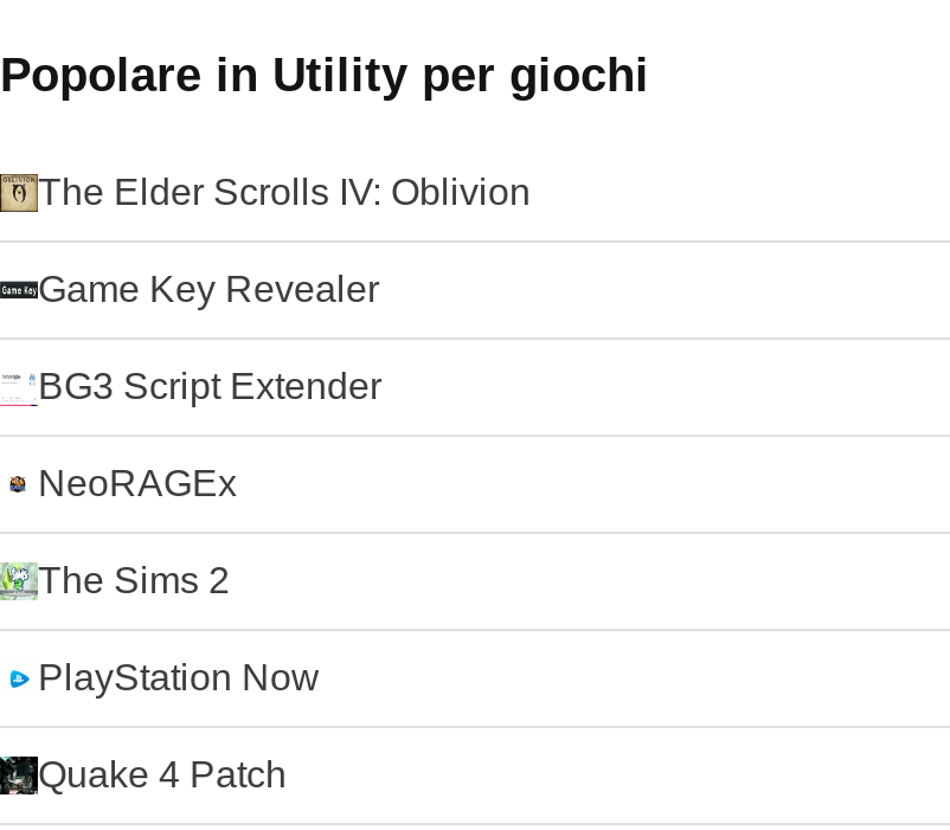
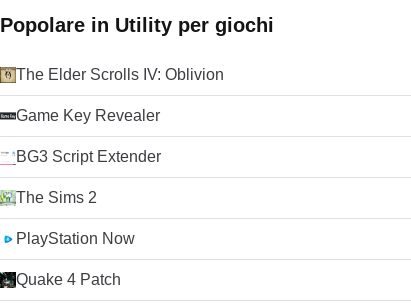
[38,463,237,503] NeoRAGEx -> none

